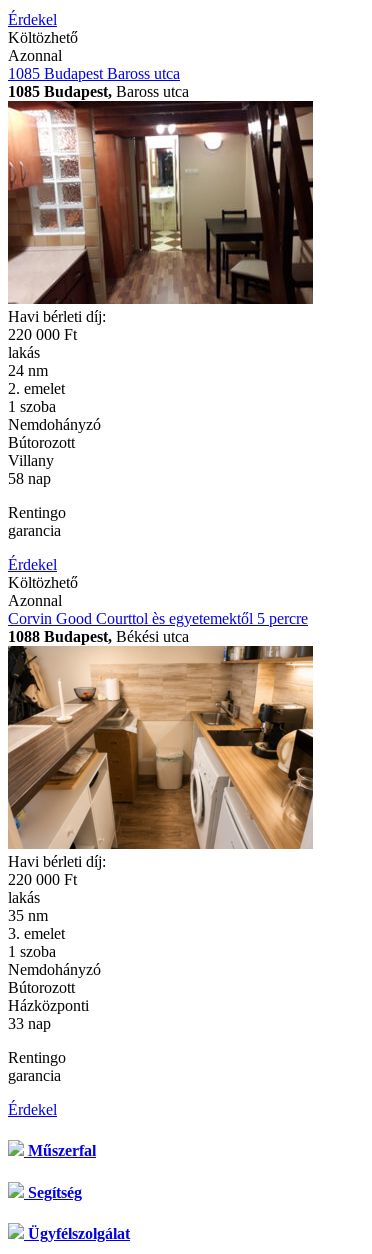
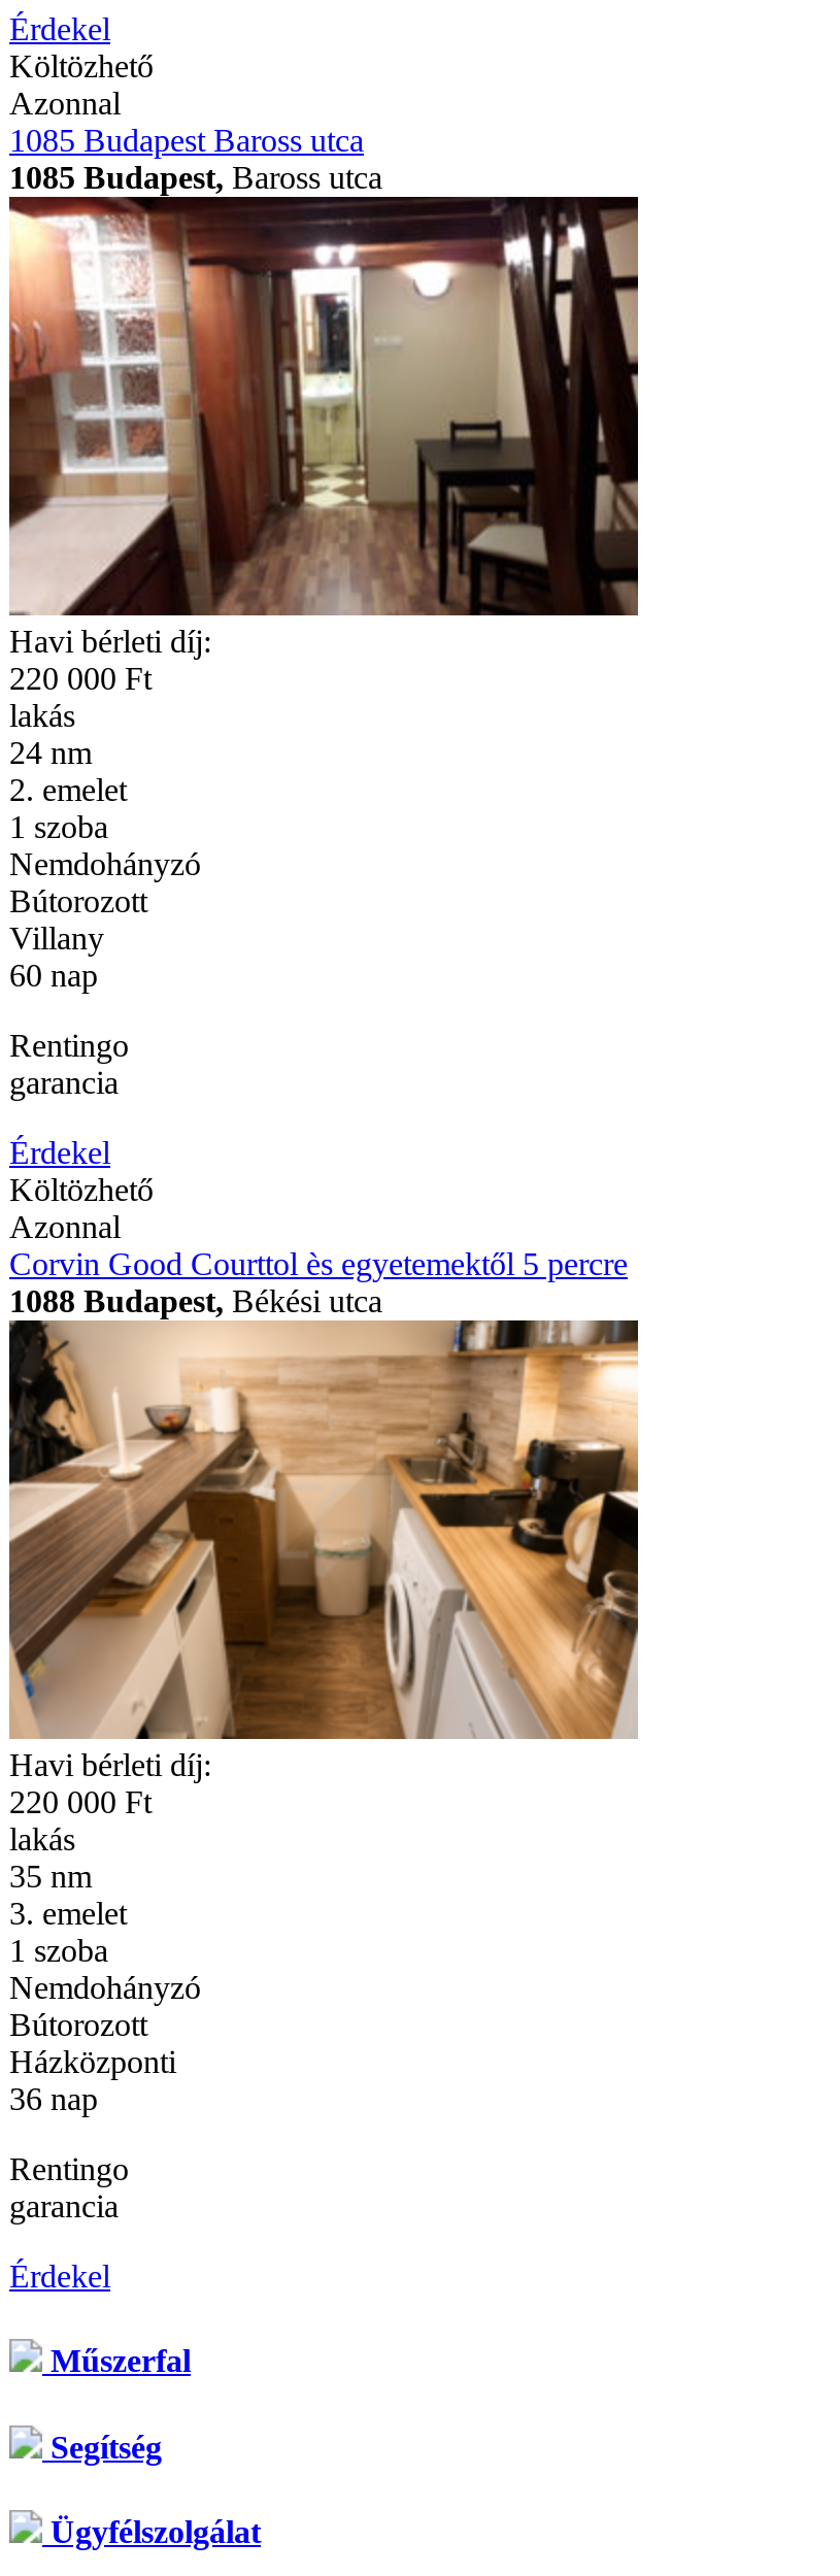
[8,470,51,487] 58 nap -> [9,958,98,993] 60 nap
[8,1015,51,1032] 33 nap -> [9,2082,98,2117] 36 nap

